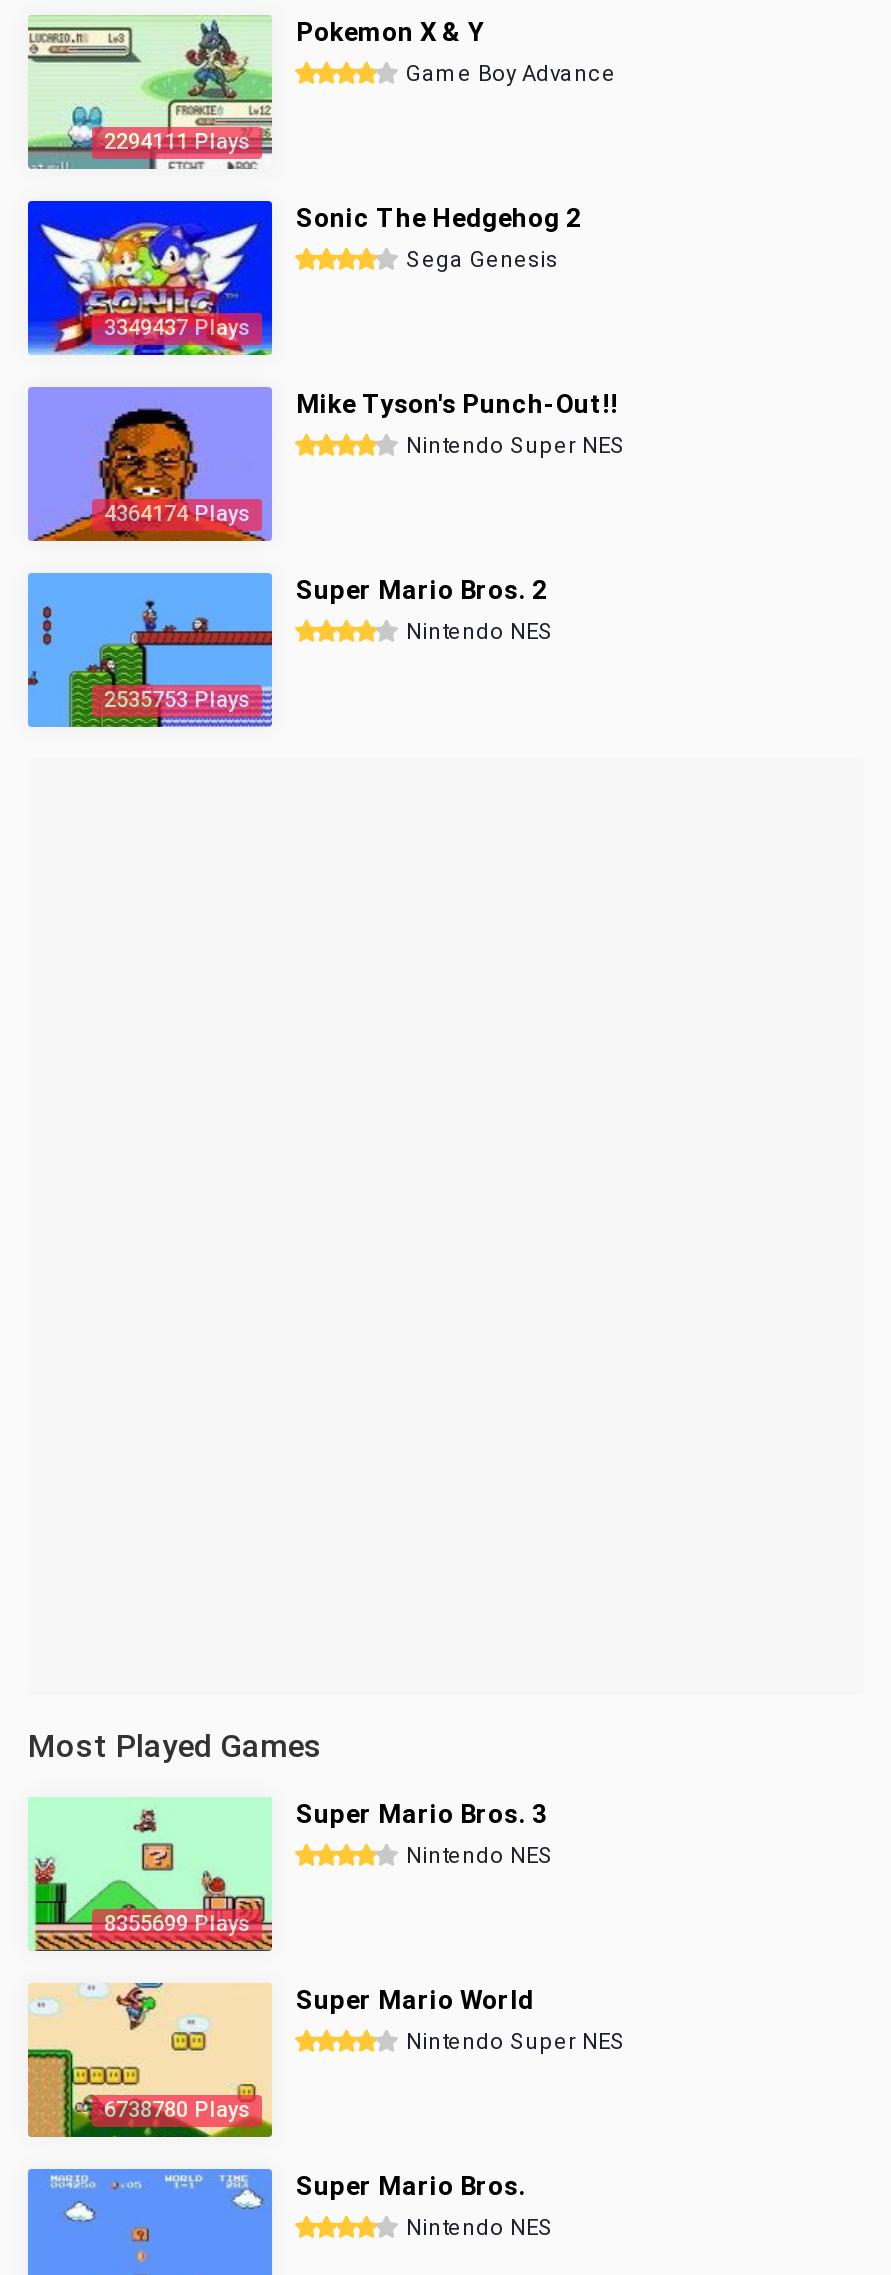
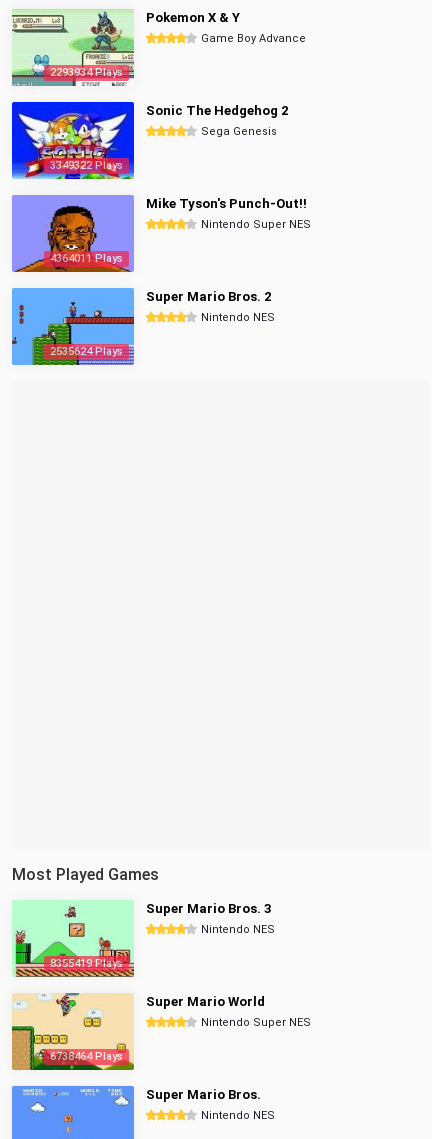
[104,129,250,155] 2294111 Plays -> [50,66,123,79] 2293934 Plays
[104,315,250,341] 3349437 Plays -> [50,159,123,172] 3349322 Plays
[104,501,250,527] 4364174 Plays -> [50,252,123,265] 4364011 Plays
[104,687,250,713] 2535753 Plays -> [50,345,123,358] 2535624 Plays
[104,1911,250,1937] 8355699 Plays -> [50,957,123,970] 8355419 Plays
[104,2097,250,2123] 6738780 Plays -> [50,1050,123,1063] 6738464 Plays

